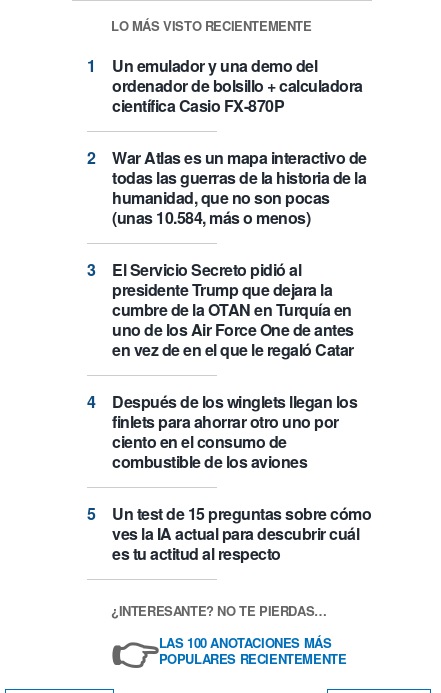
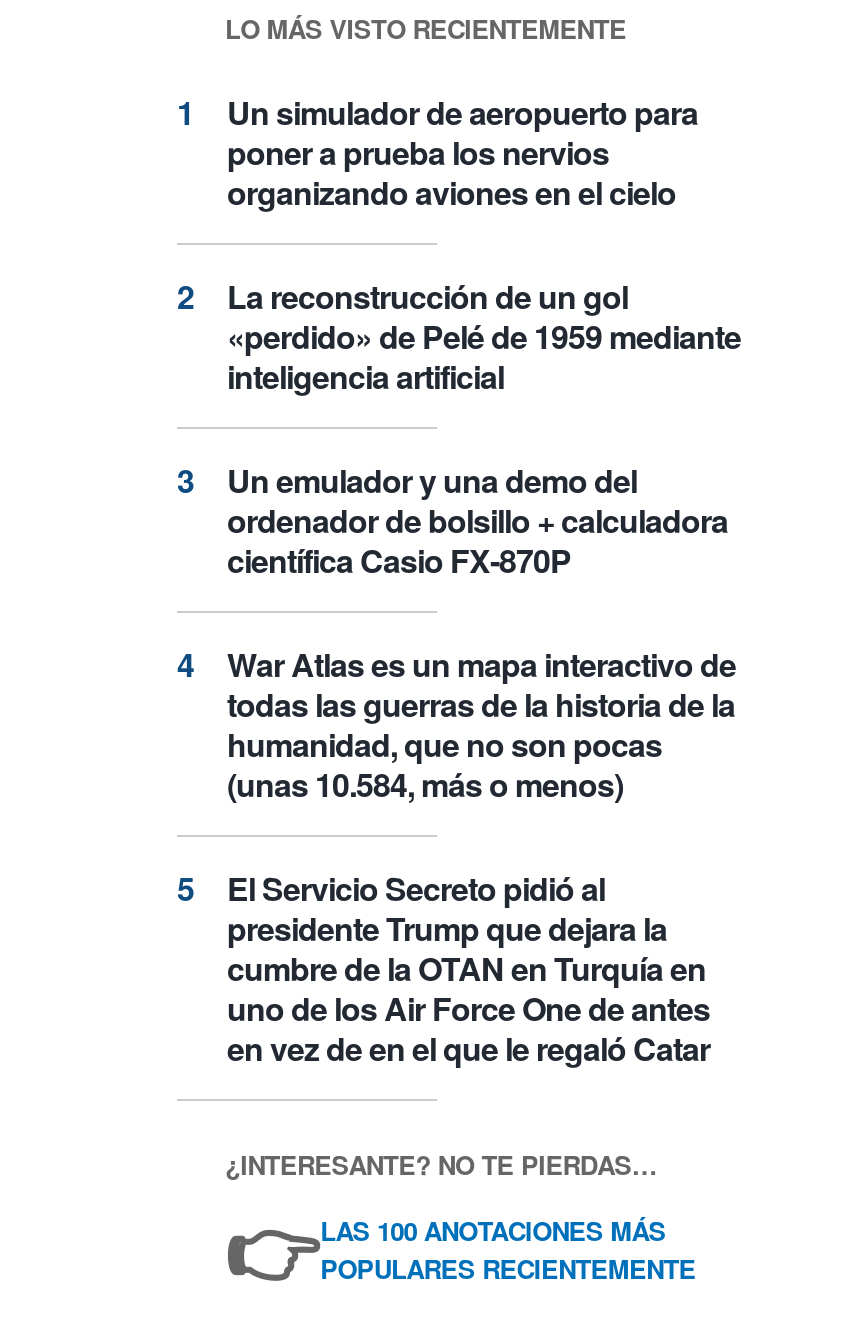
none -> [227,88,741,398] Un simulador de aeropuerto para | poner a prueba los nervios | organizando aviones en el cielo | La reconstrucción de un gol | «perdido» de Pelé de 1959 mediante | inteligencia artificial
moved [112,54,366,361] -> [227,456,736,1070]: Un emulador y una demo del | ordenador de bolsillo + calculadora | científica Casio FX-870P | ... | uno de los Air Force One de antes | en vez de en el que le regaló Catar
[112,390,371,565] Después de los winglets llegan los | finlets para ahorrar otro uno por | ciento en el consumo de | combustible de los aviones | Un test de 15 preguntas sobre cómo | ves la IA actual para descubrir cuál | es tu actitud al respecto -> none

